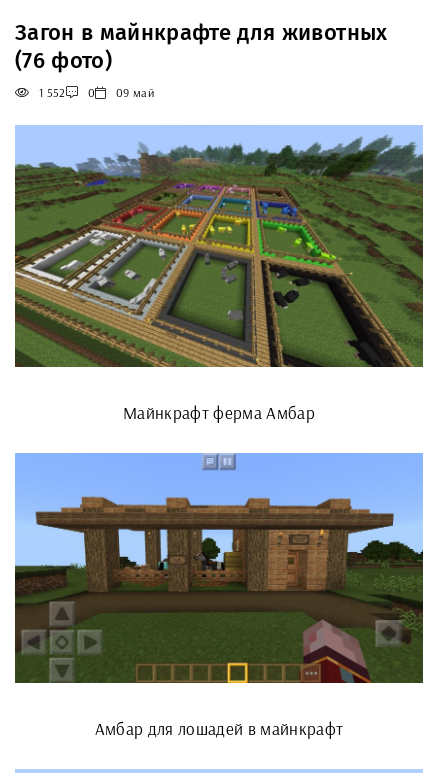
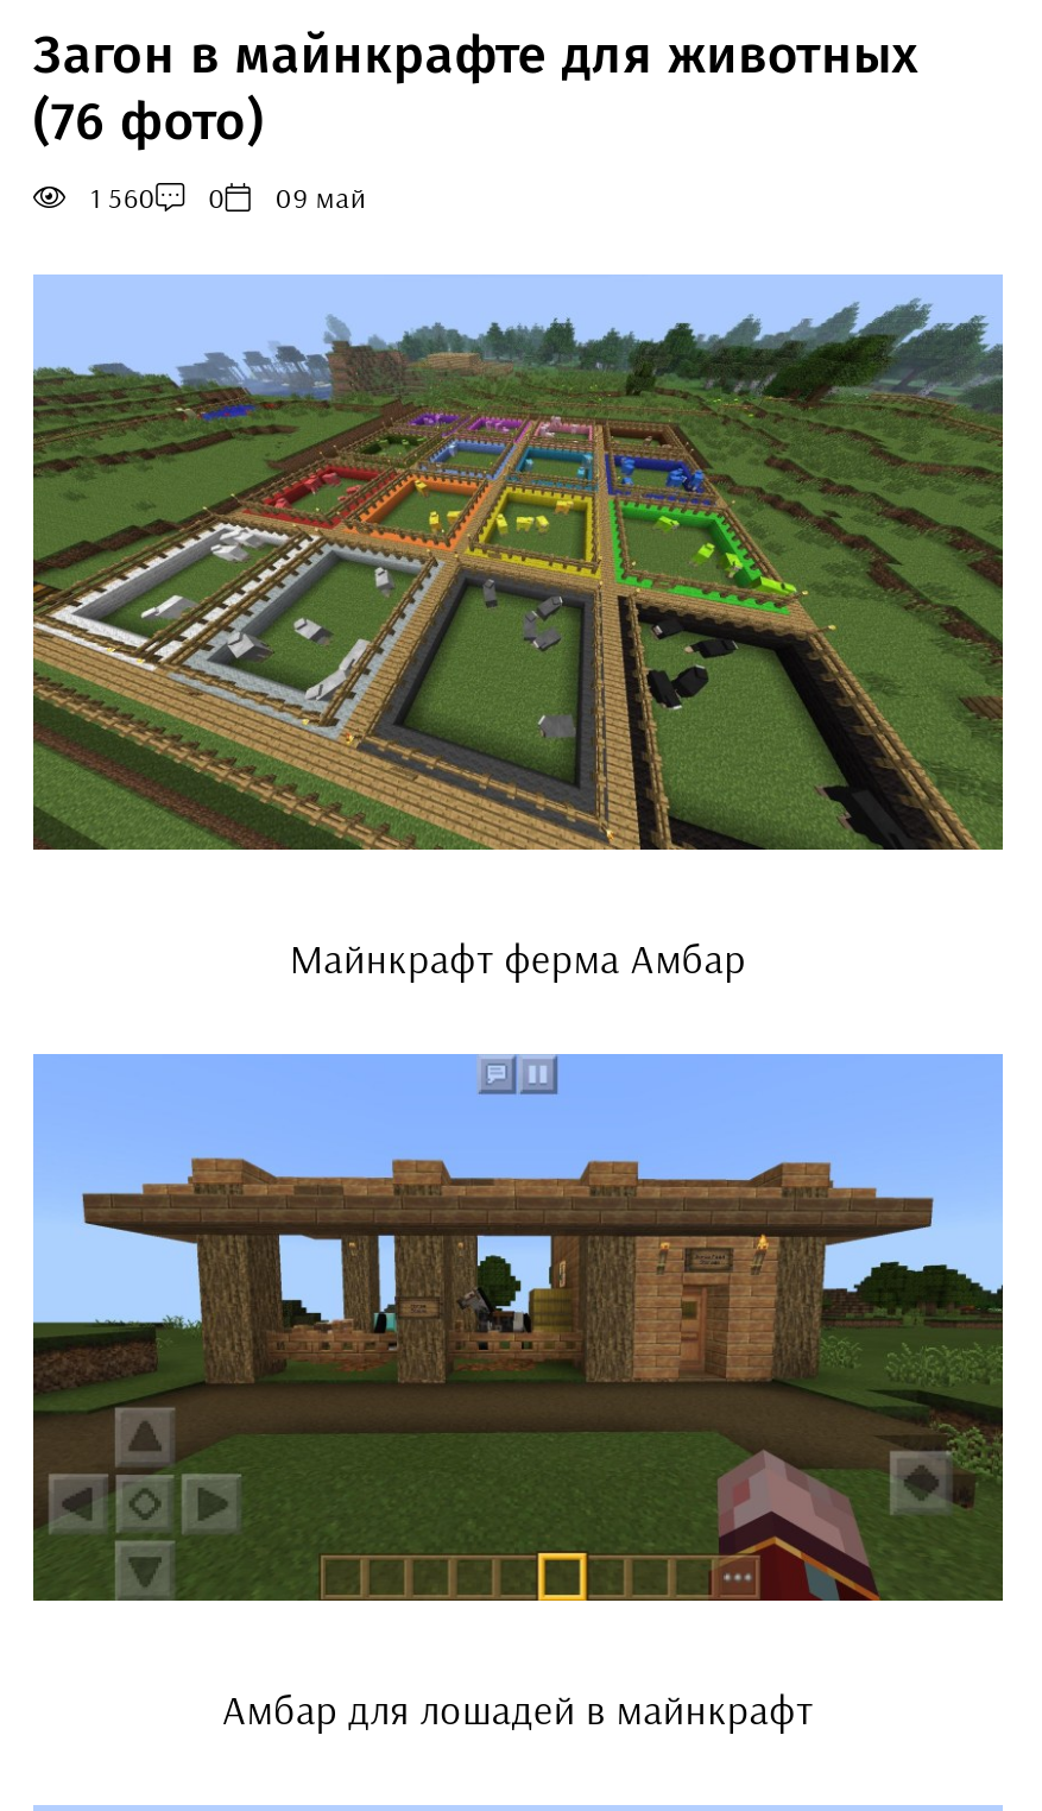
[39,85,66,100] 1 552 -> [90,179,156,215] 1 560

